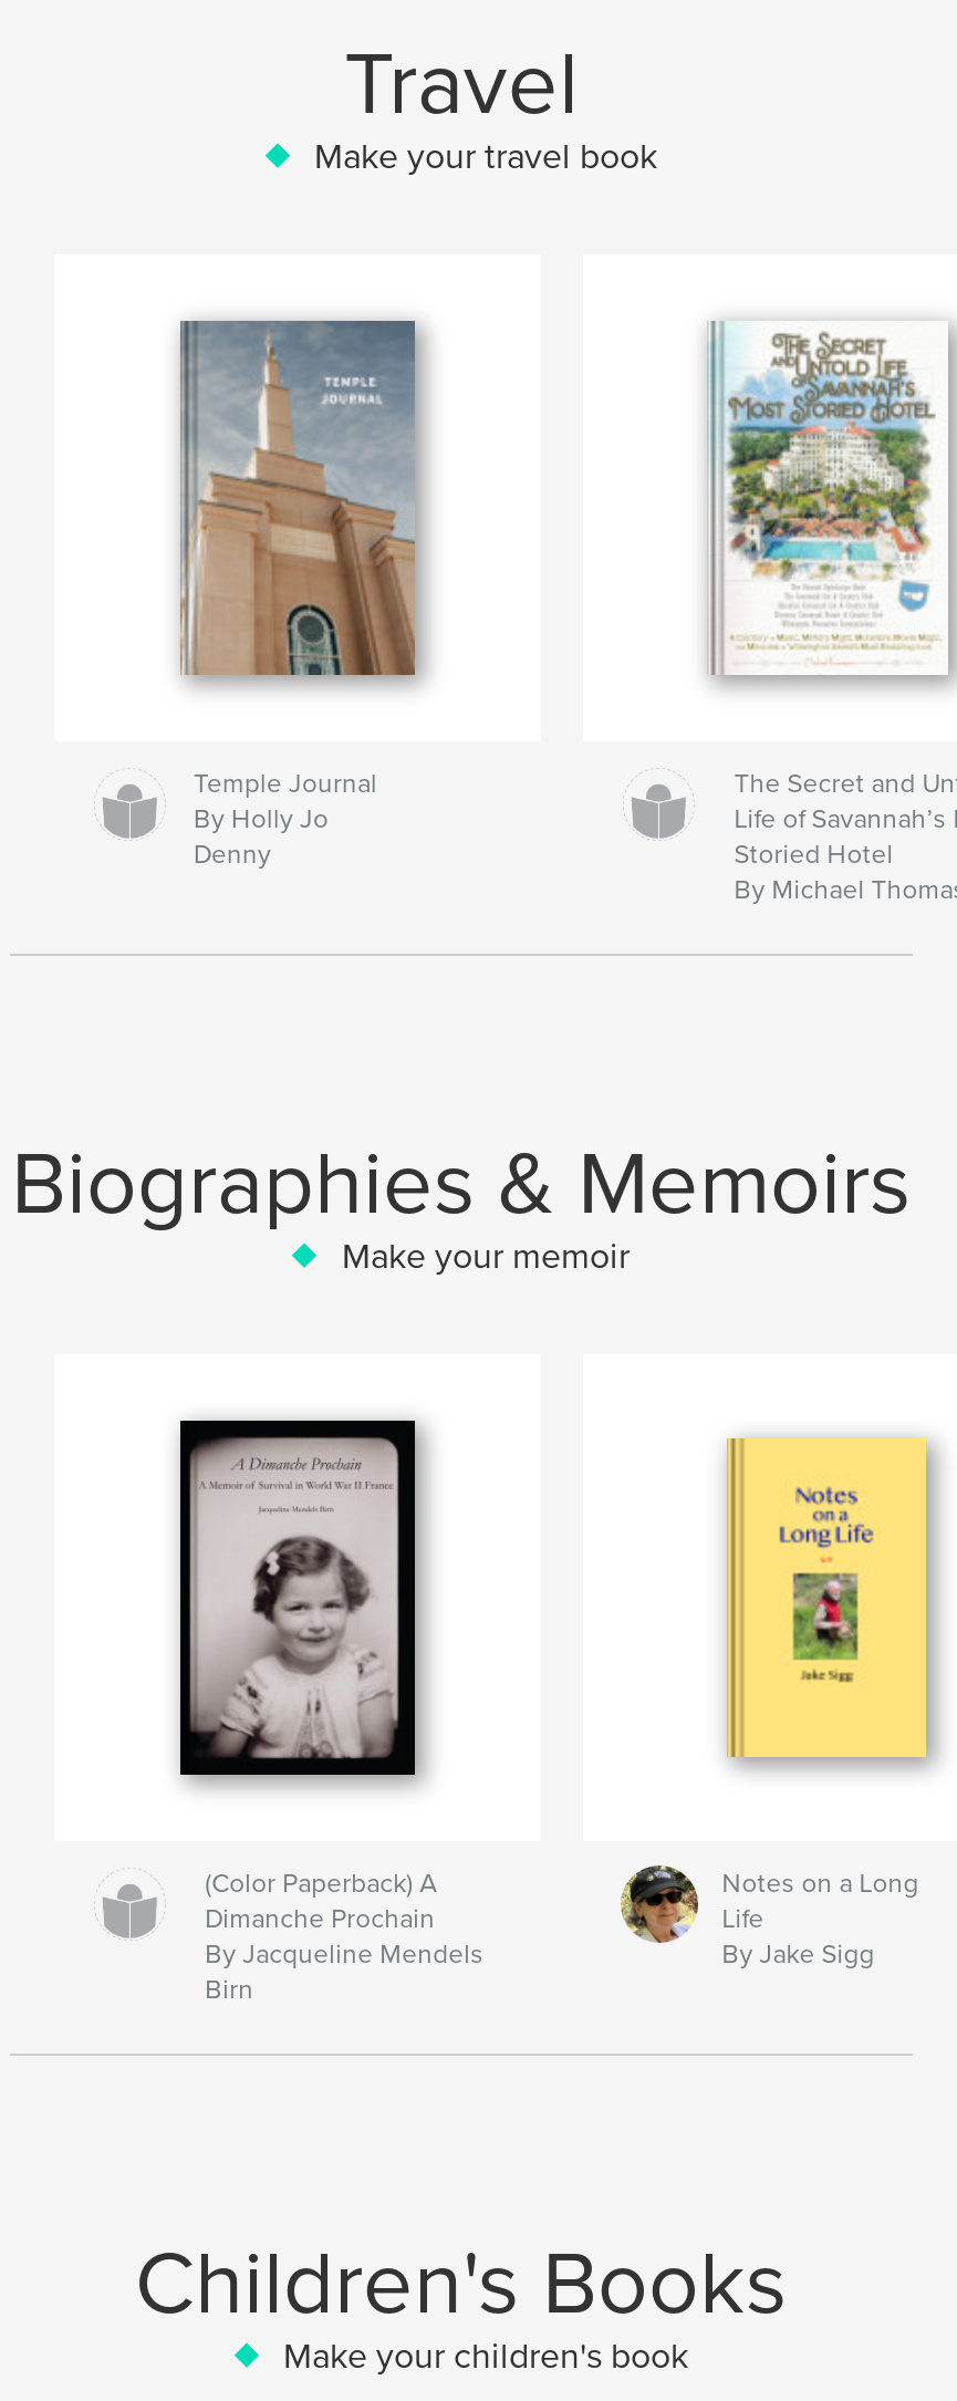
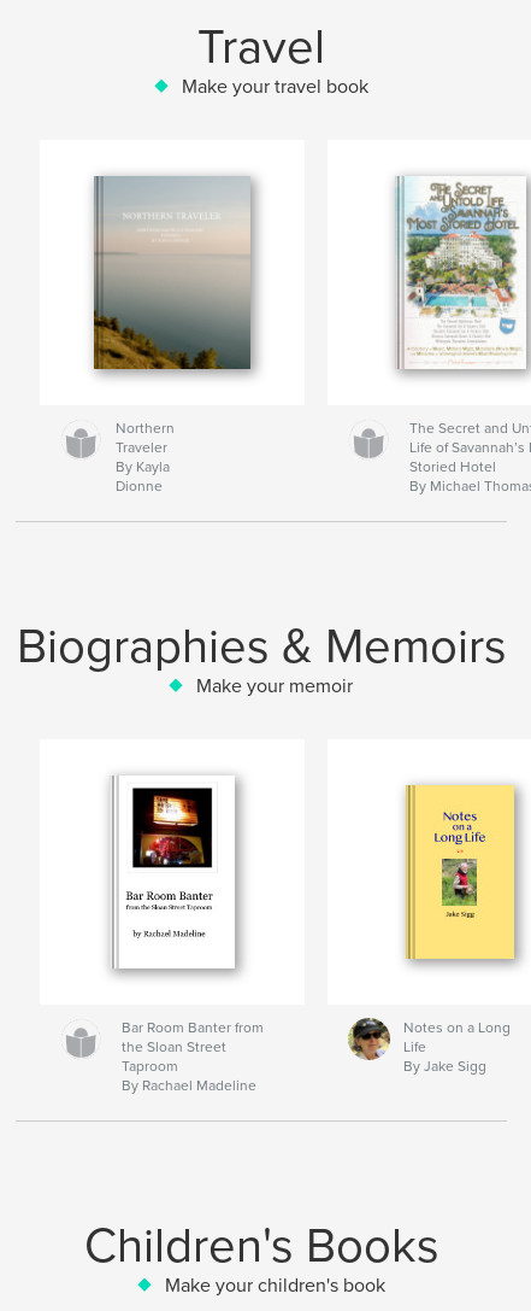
[152,321,455,869] [image] | Temple Journal | By Holly Jo | Denny -> [92,175,259,494] [image] | Northern | Traveler | By Kayla | Dionne
[178,1418,417,1777] [image] -> [108,776,236,970] [image]
[205,1867,484,2005] (Color Paperback) A | Dimanche Prochain | By Jacqueline Mendels | Birn -> [122,1019,264,1094] Bar Room Banter from | the Sloan Street | Taproom | By Rachael Madeline

